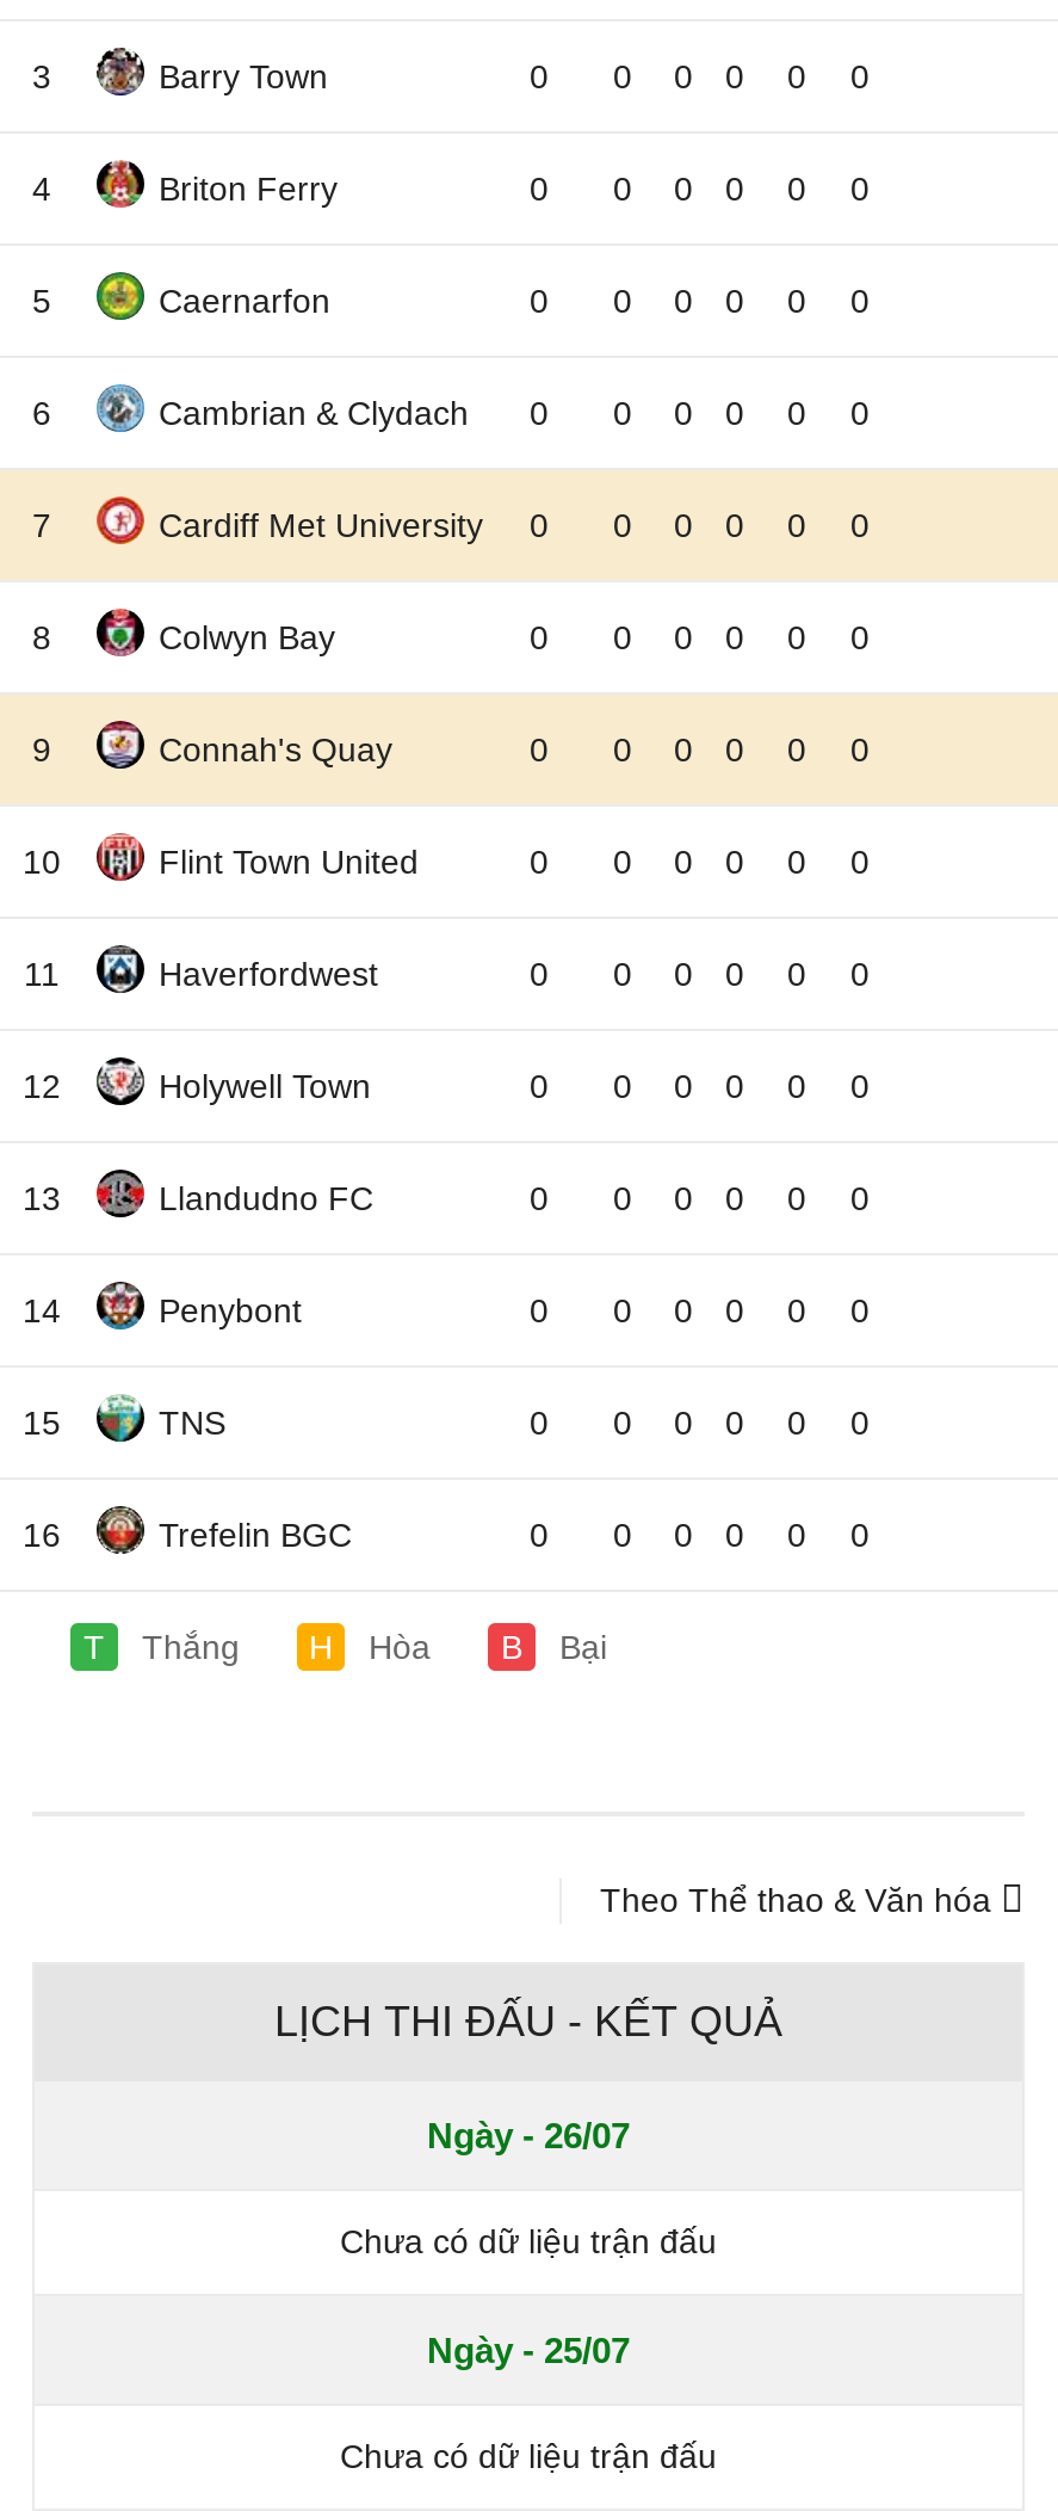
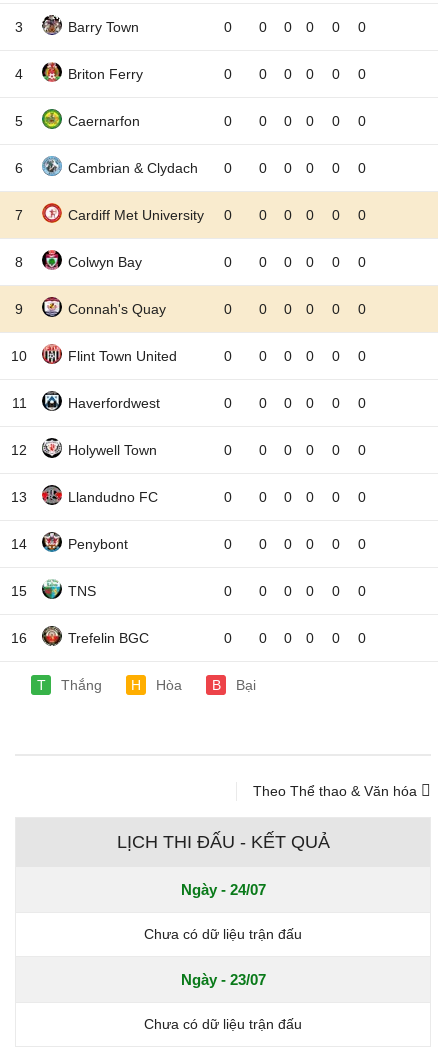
[427,2115,630,2155] Ngày - 26/07 -> [180,881,265,898] Ngày - 24/07
[427,2330,630,2370] Ngày - 25/07 -> [180,971,265,988] Ngày - 23/07

